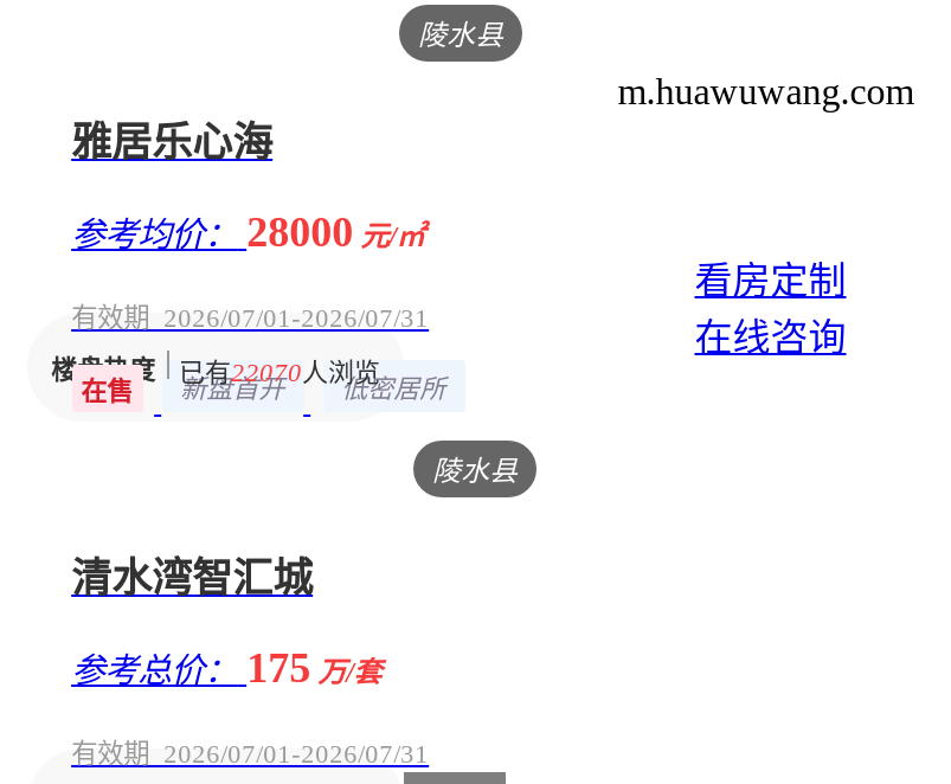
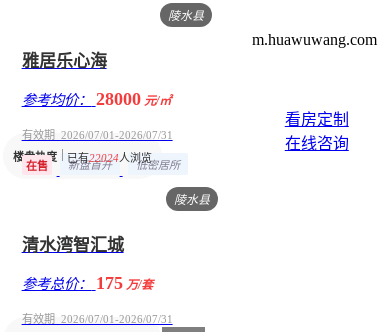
[179,358,380,386] 已有22070人浏览 -> [67,152,152,164] 已有22024人浏览

